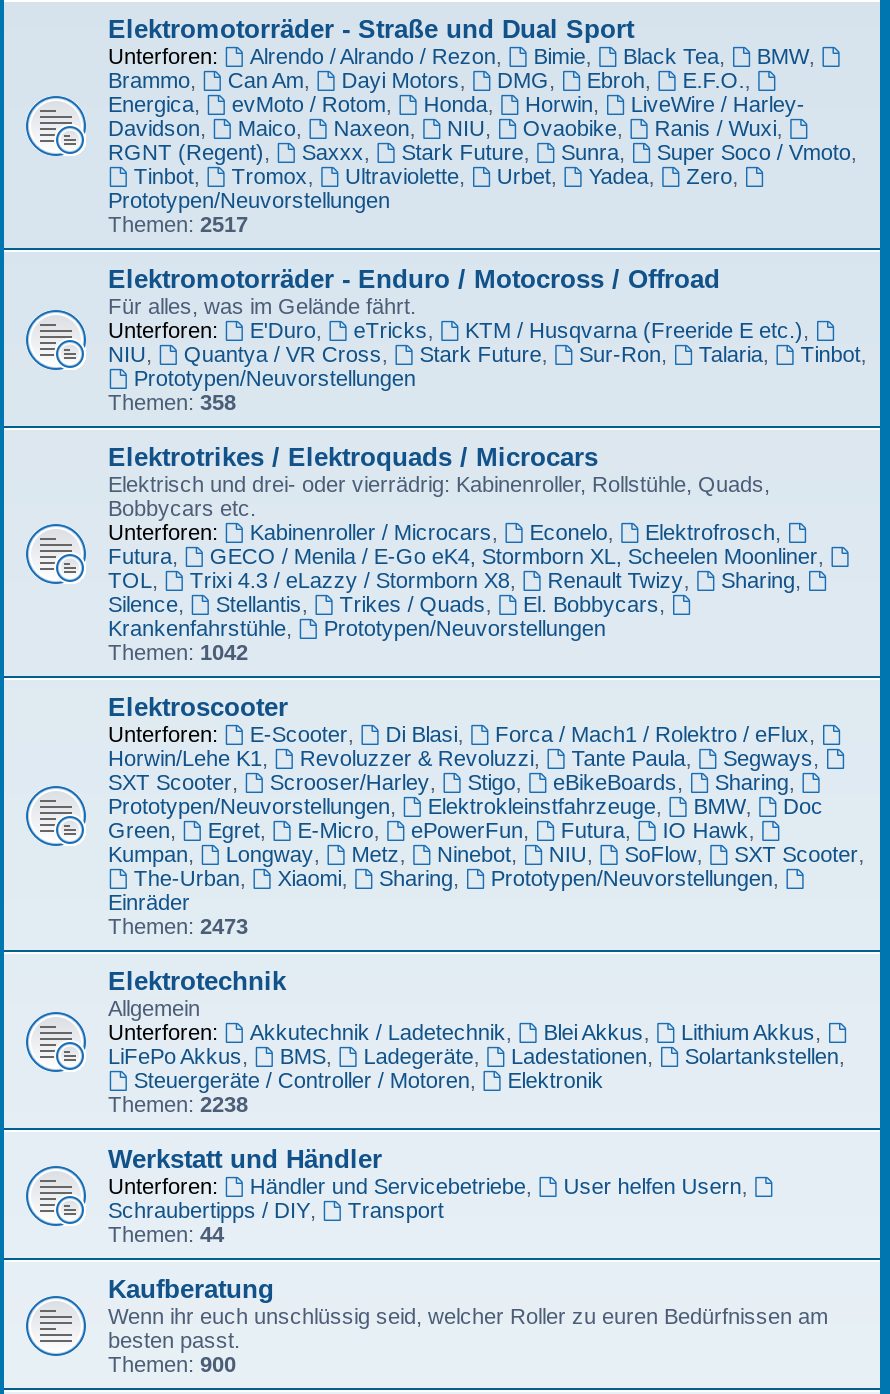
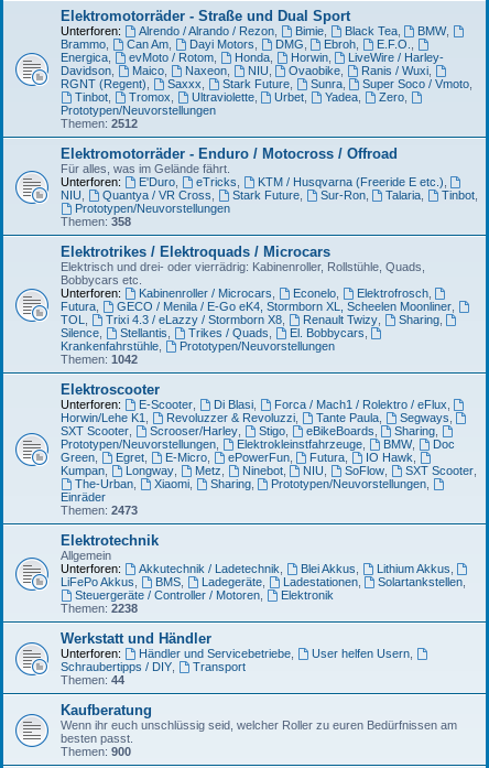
[108,212,248,236] Themen: 2517 -> [61,117,138,130] Themen: 2512

